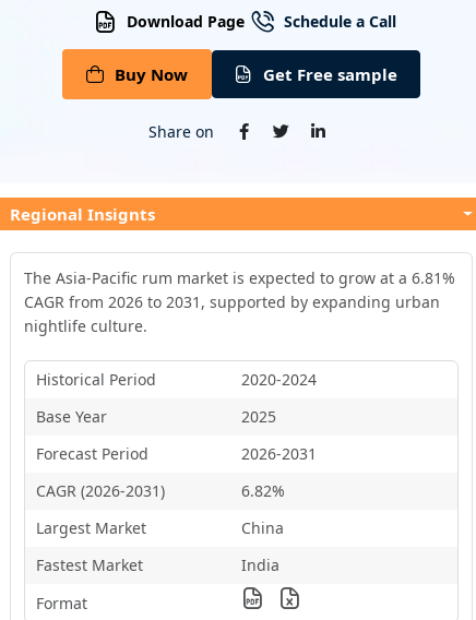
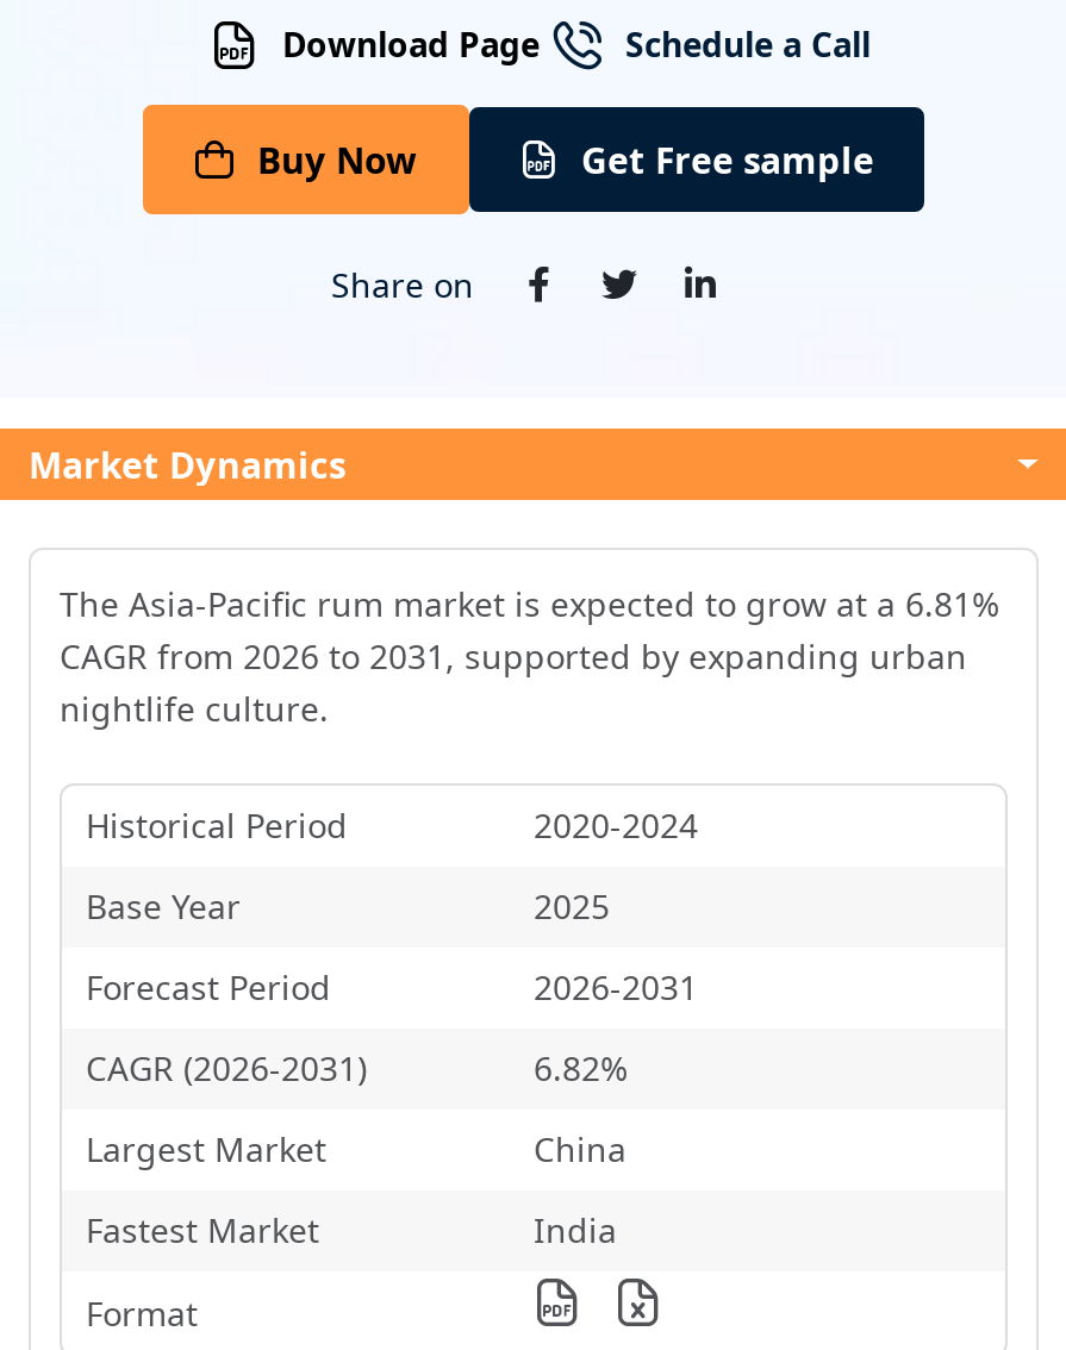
[10,203,155,225] Regional Insignts -> [29,441,345,489] Market Dynamics

